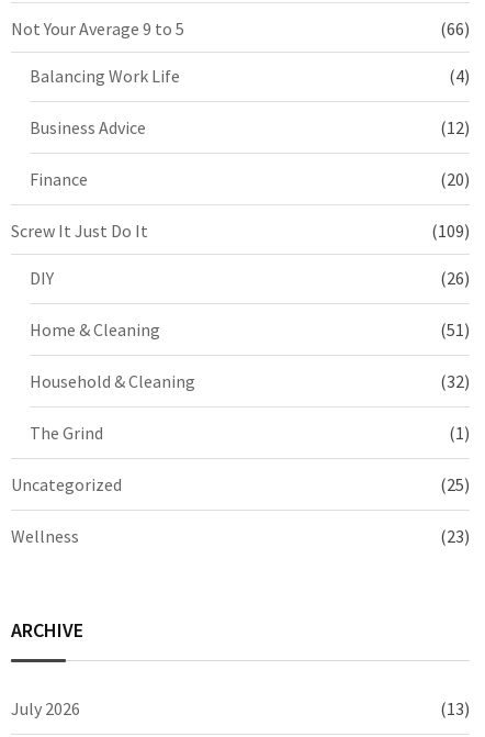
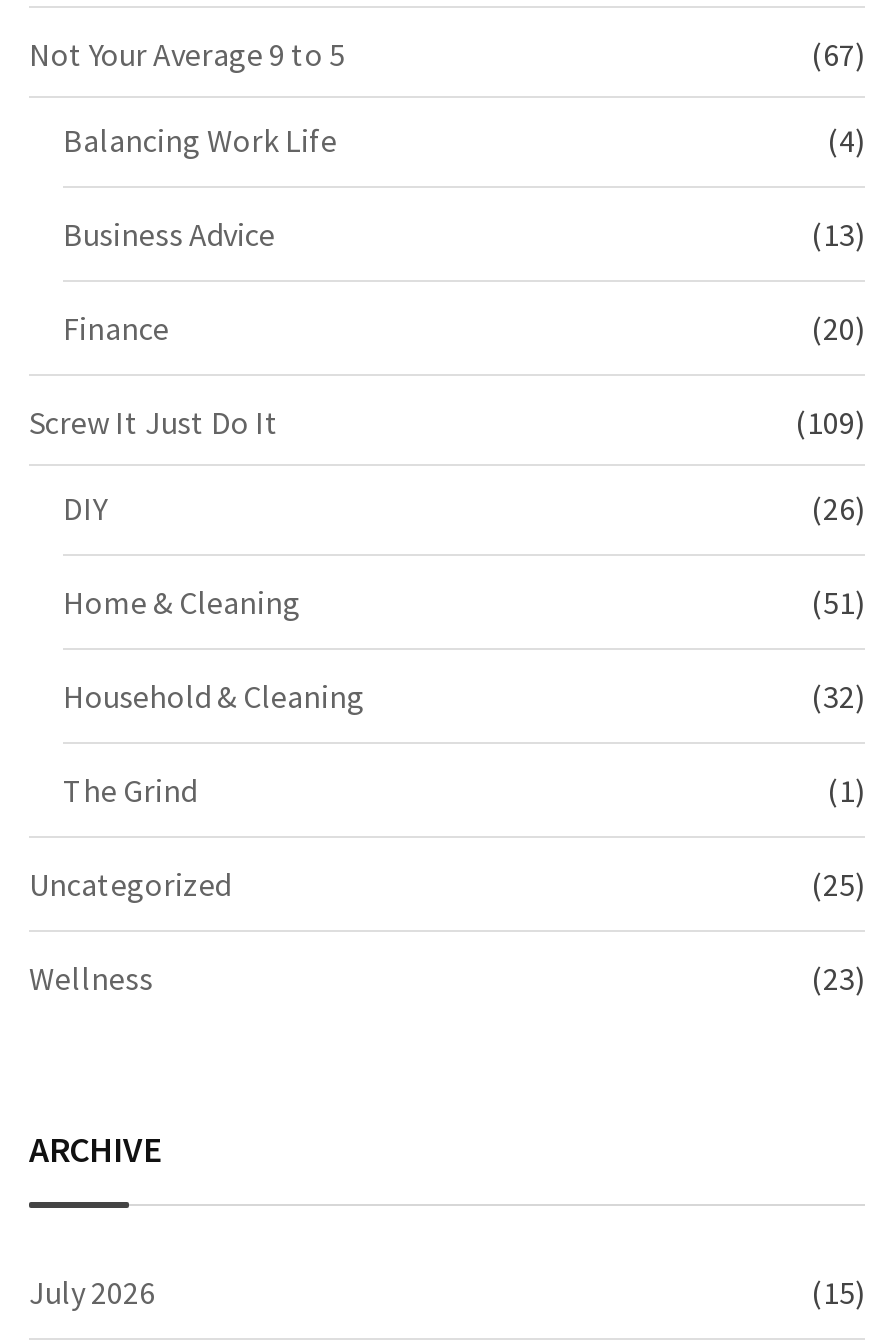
[440,18,470,40] (66) -> [811,34,865,74] (67)
[440,117,470,139] (12) -> [811,214,865,254] (13)
[437,698,470,720] (13) -> [805,1272,865,1312] (15)

